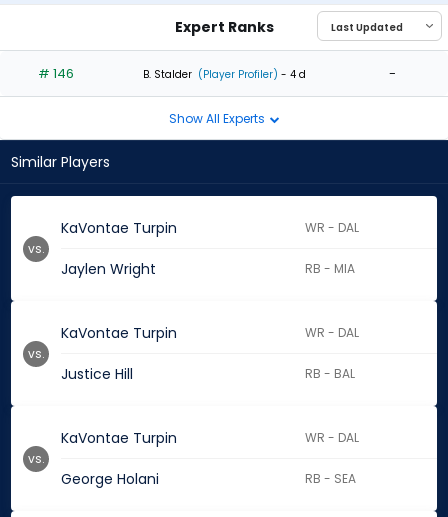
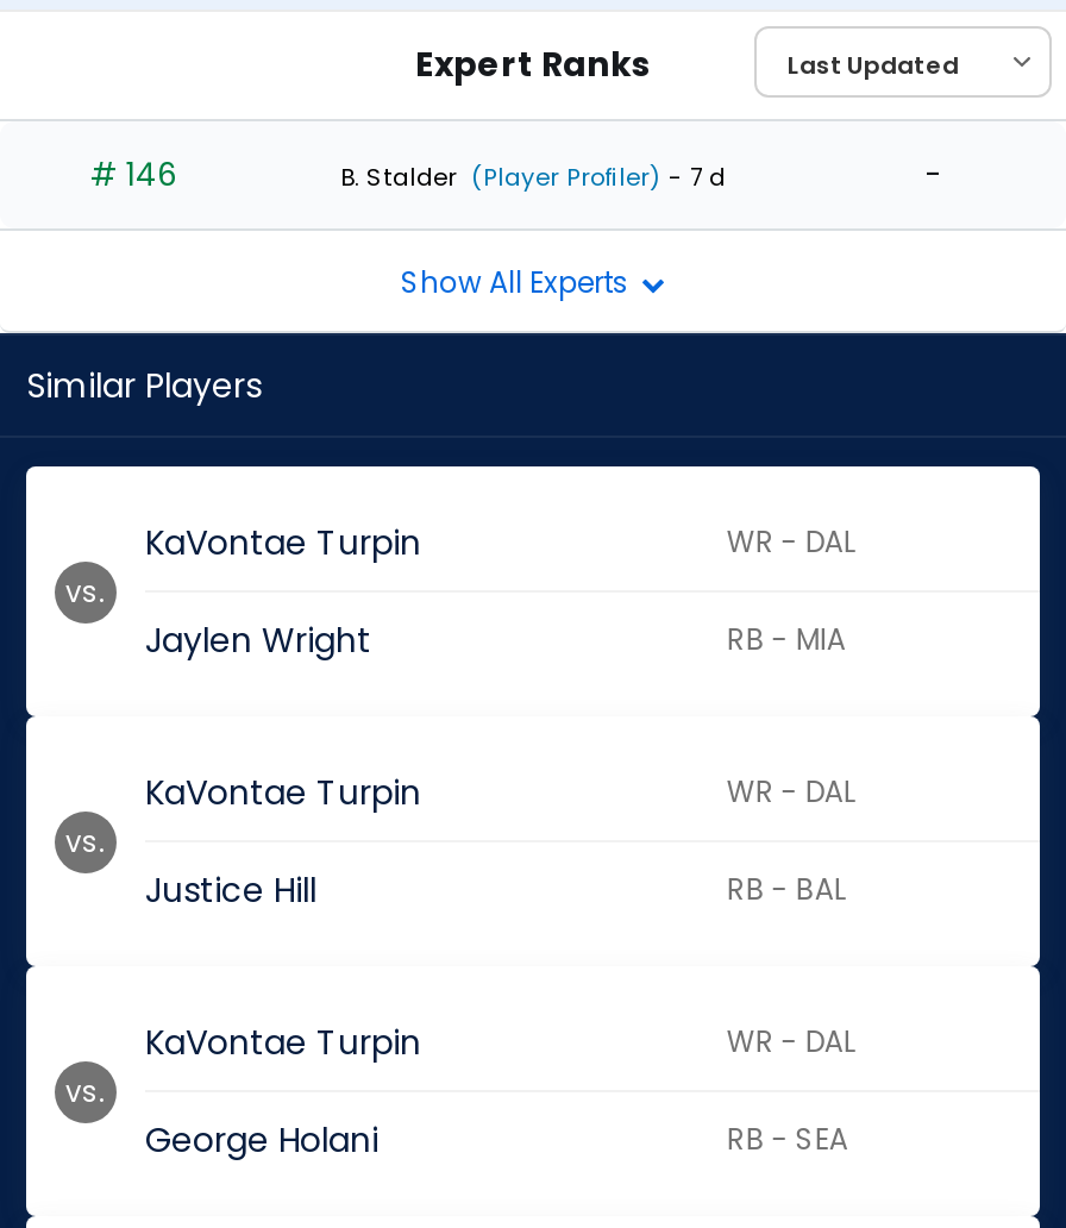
[142,67,305,82] B. Stalder (Player Profiler) - 4 d -> [340,159,726,195] B. Stalder (Player Profiler) - 7 d

